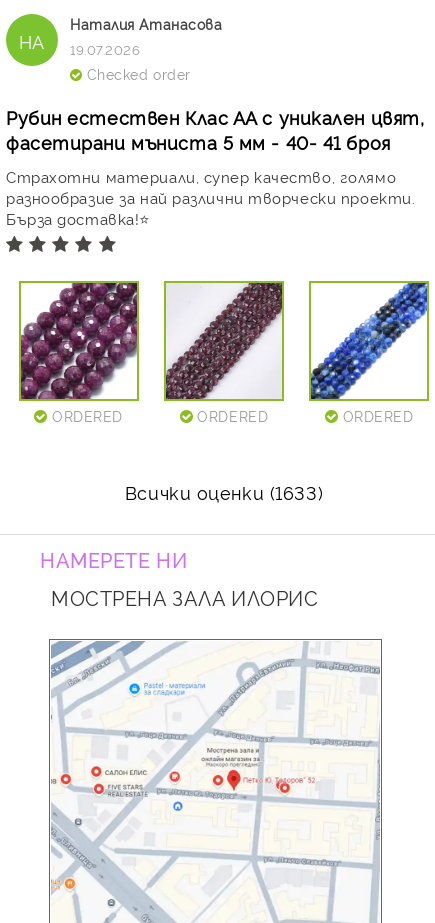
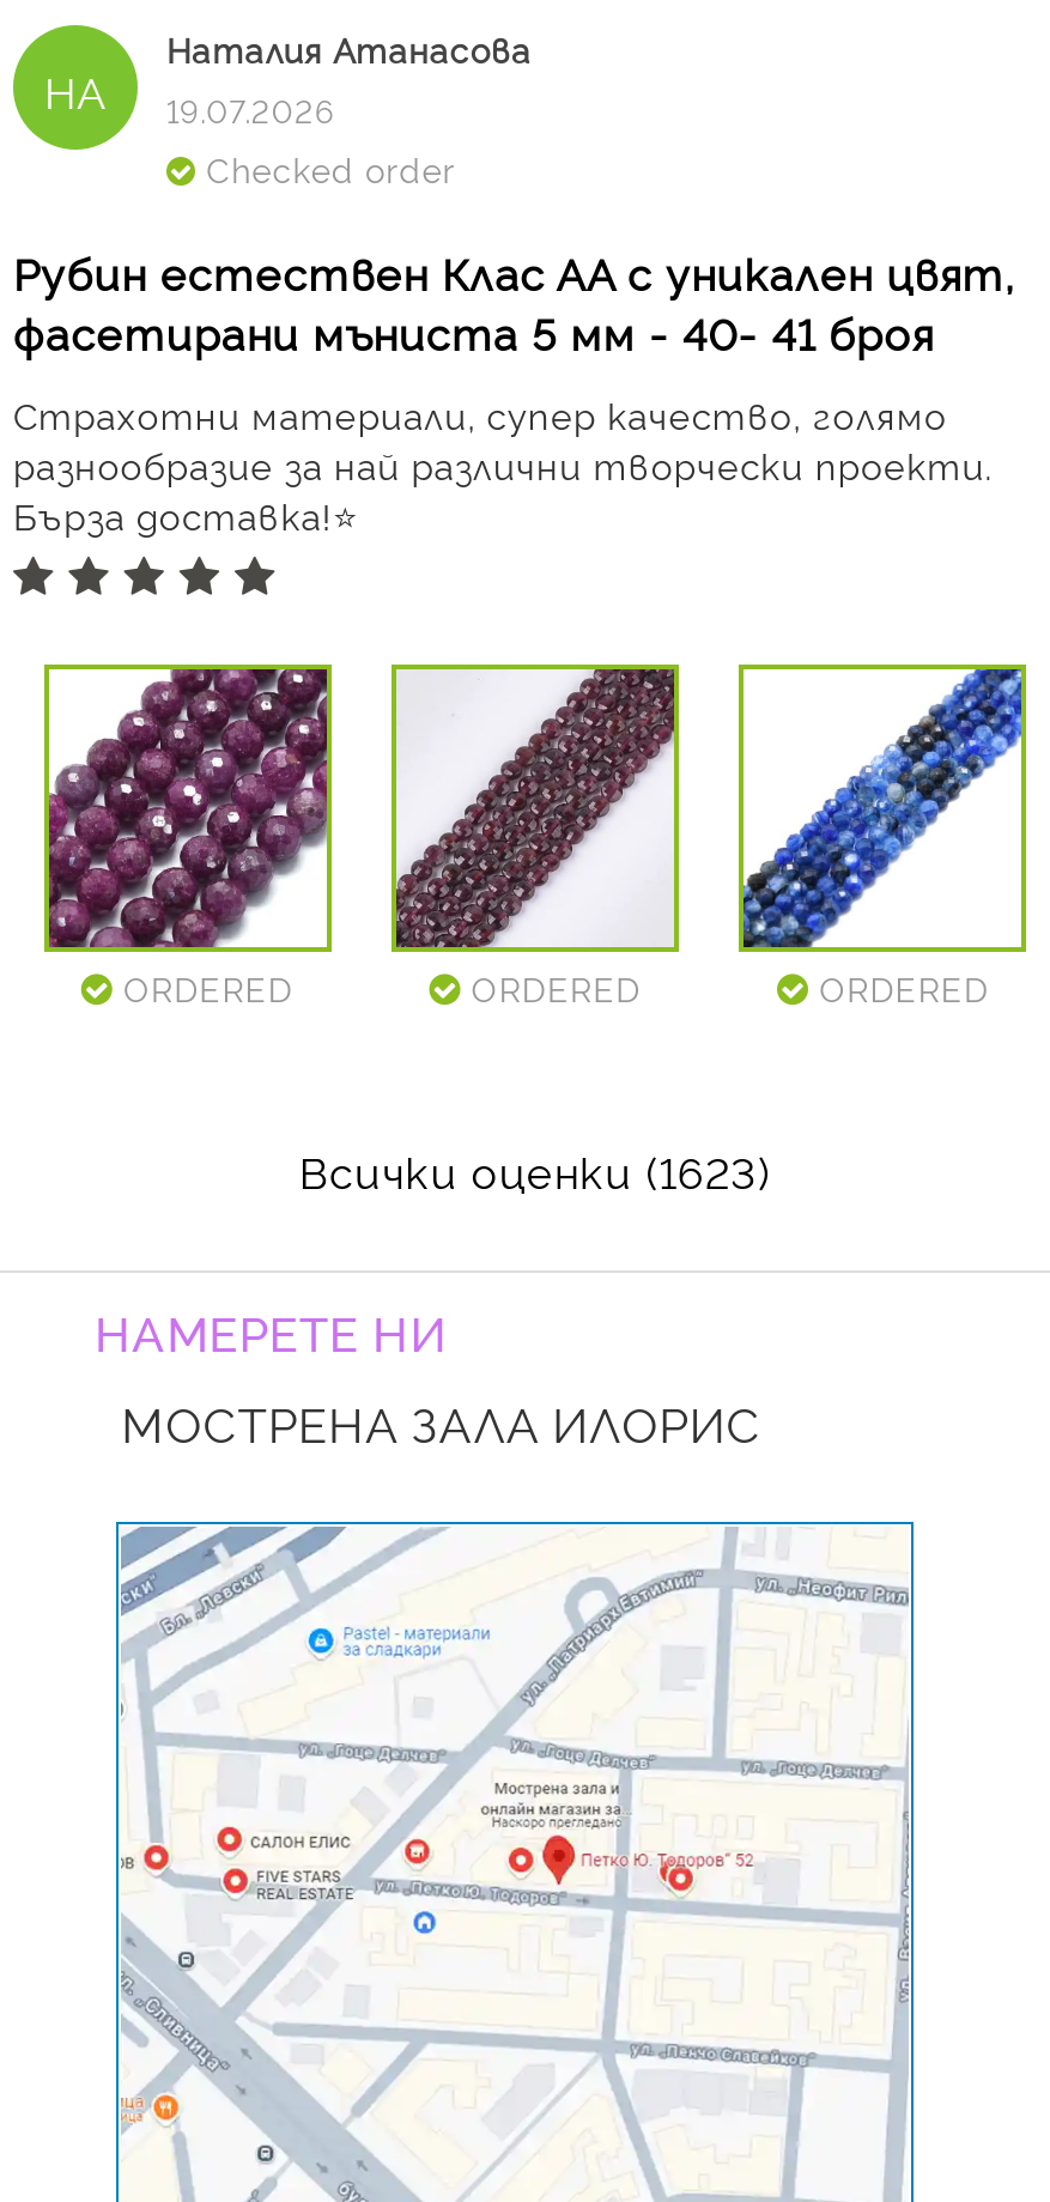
[125,479,323,504] Всички оценки (1633) -> [299,1139,771,1199] Всички оценки (1623)

